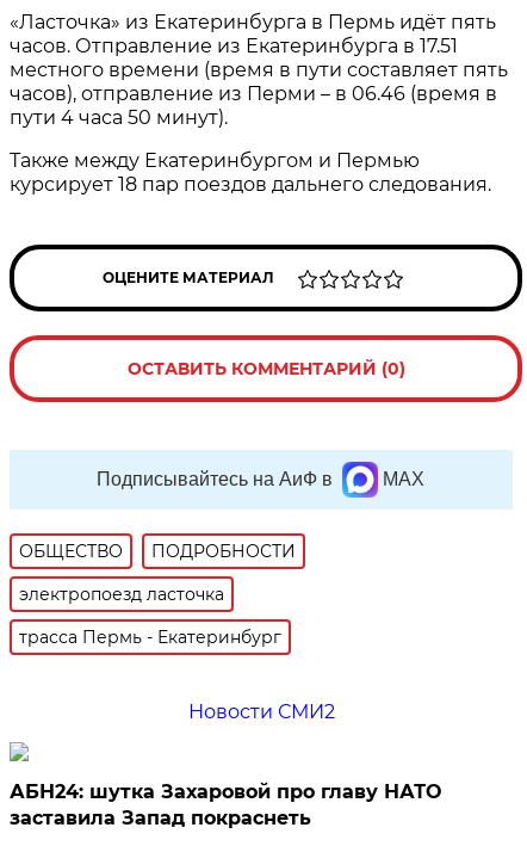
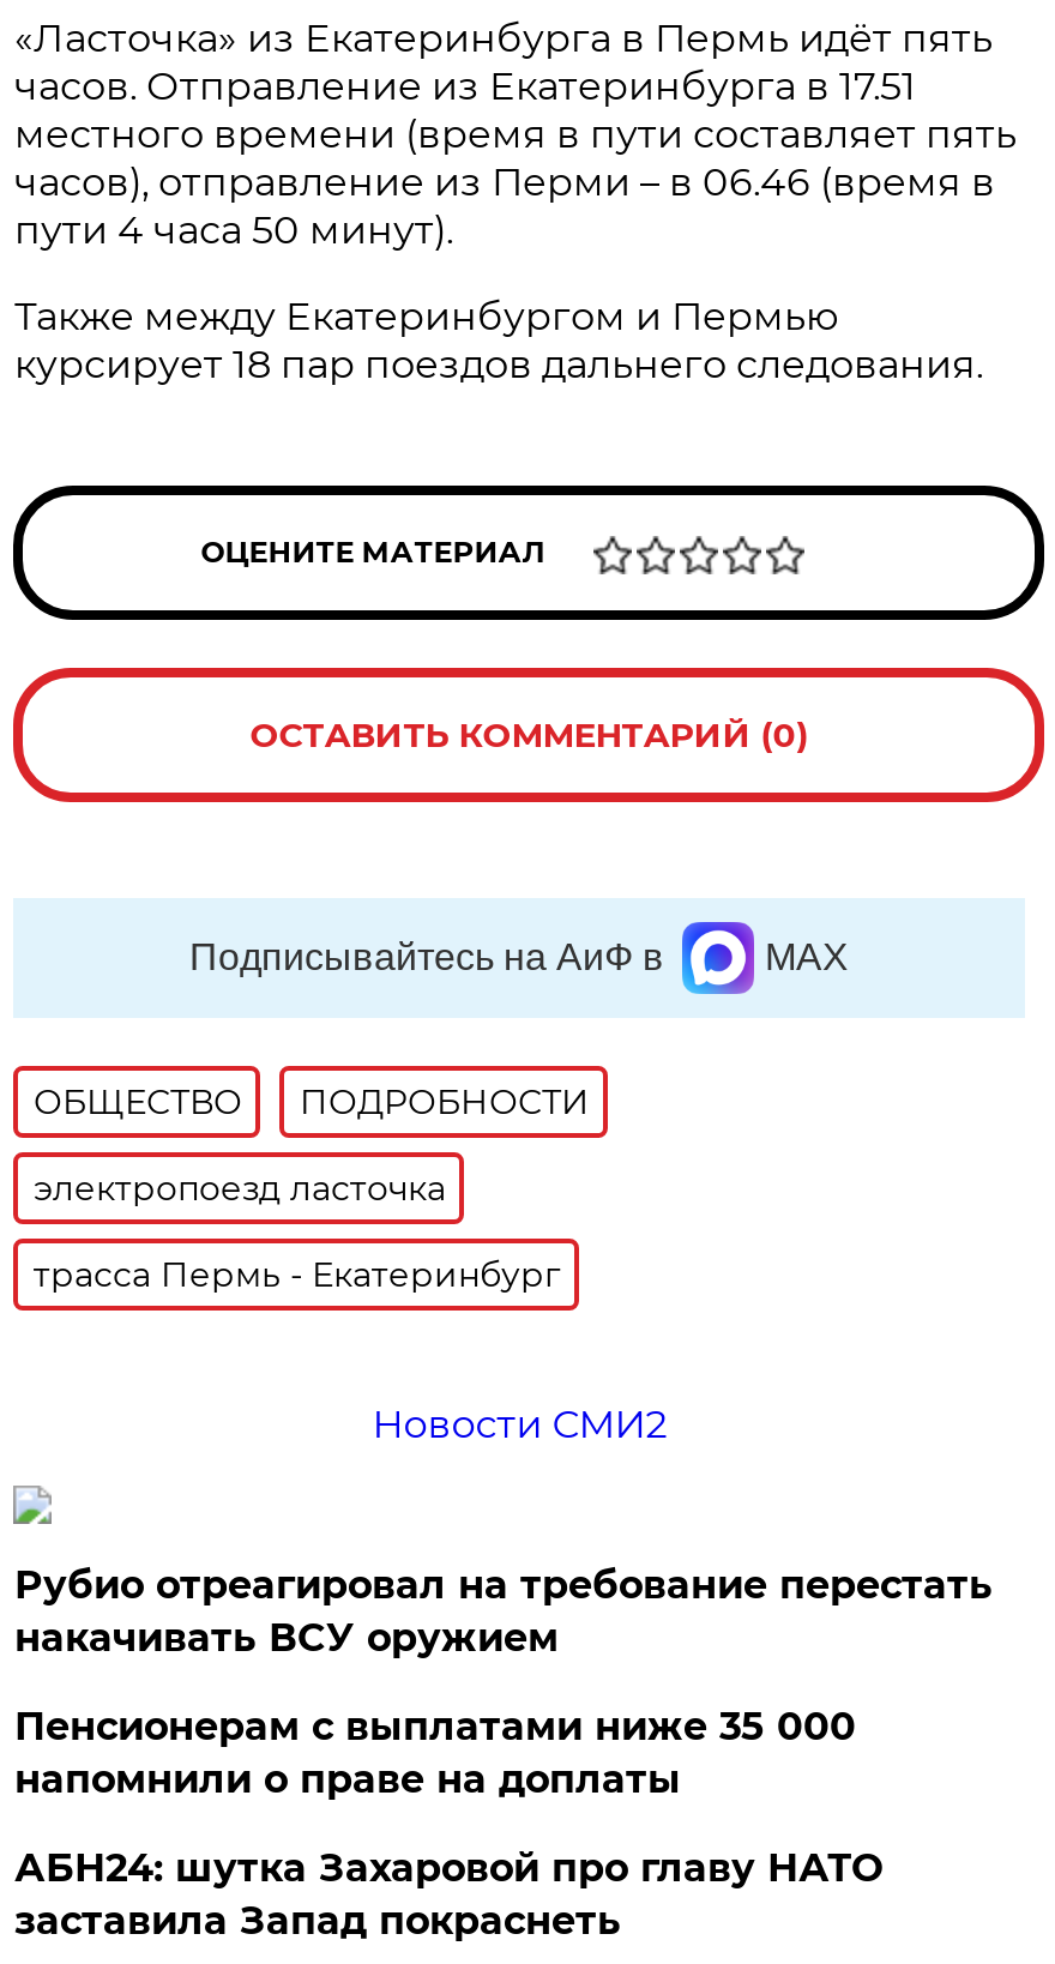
none -> [14,1562,992,1802] Рубио отреагировал на требование перестать | накачивать ВСУ оружием | Пенсионерам с выплатами ниже 35 000 | напомнили о праве на доплаты

